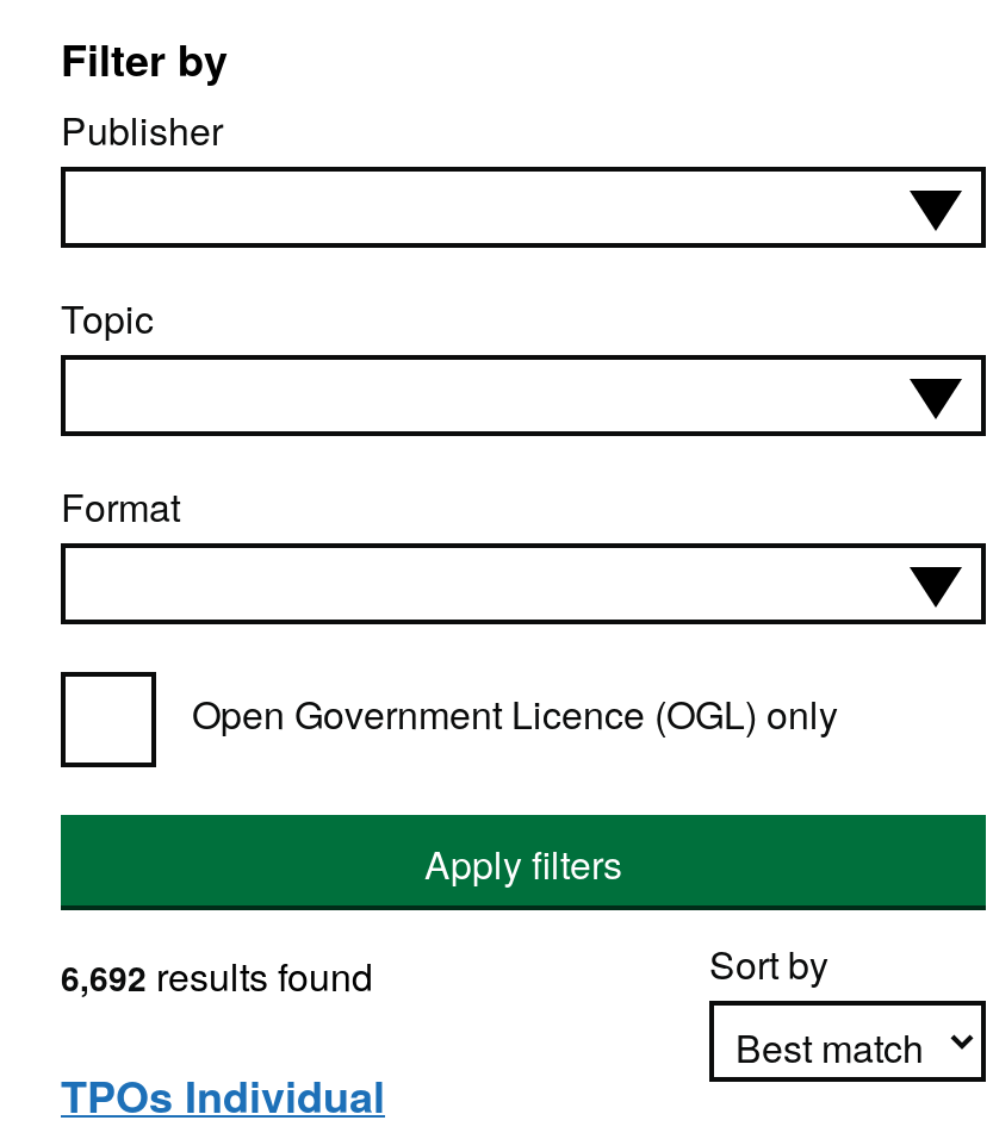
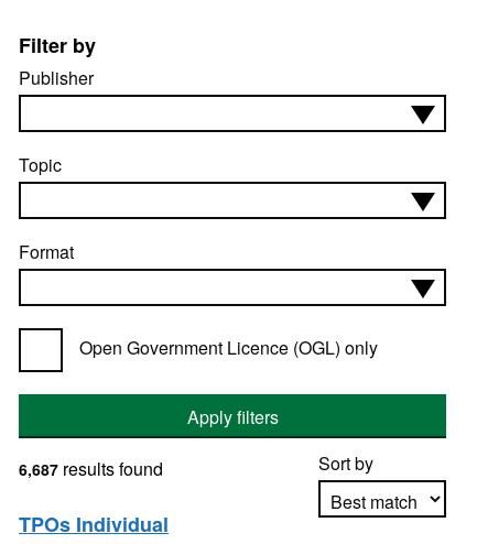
[61,948,373,1003] 6,692 results found -> [19,456,163,481] 6,687 results found

